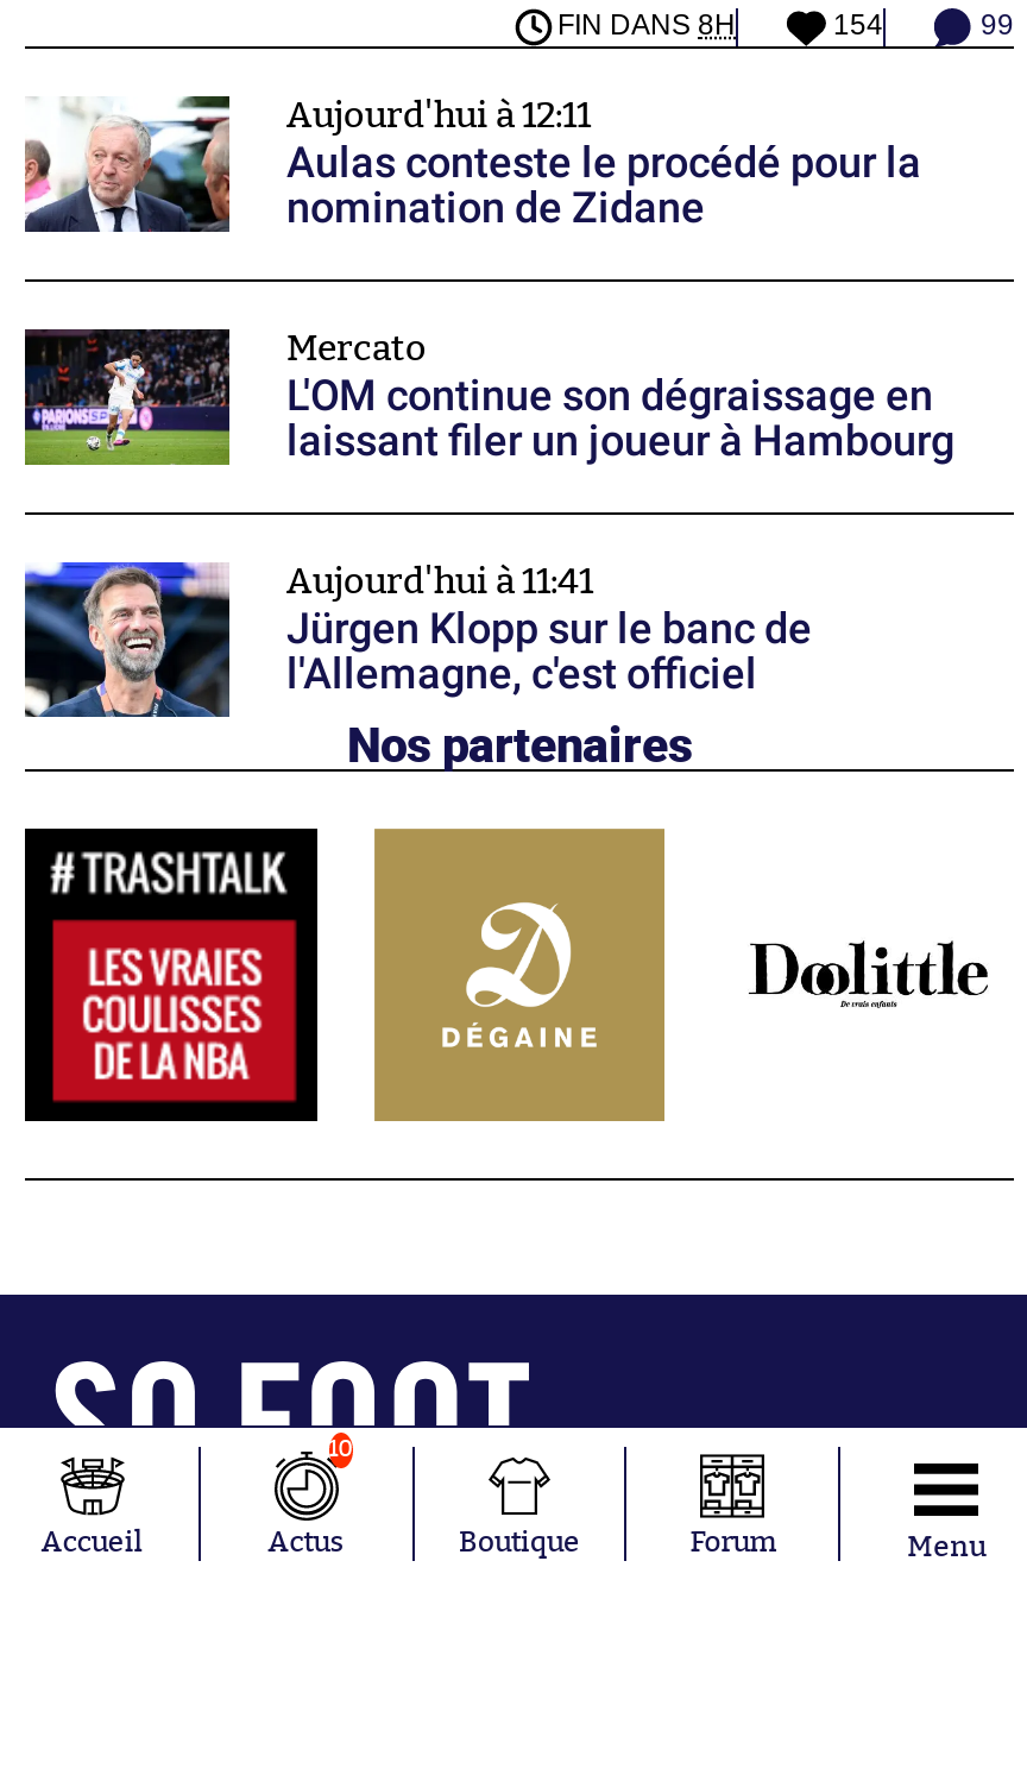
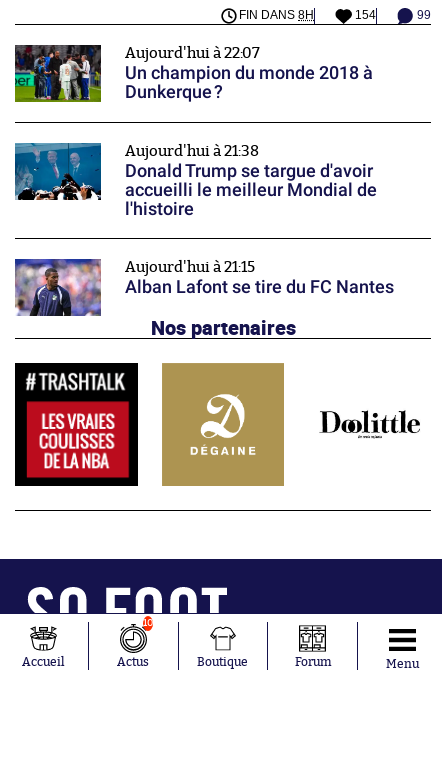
[23,95,921,235] [image] | Aujourd'hui à 12:11 | Aulas conteste le procédé pour la | nomination de Zidane -> [14,44,373,103] [image] | Aujourd'hui à 22:07 | Un champion du monde 2018 à | Dunkerque ?
[23,328,954,466] [image] | Mercato | L'OM continue son dégraissage en | laissant filer un joueur à Hambourg -> [14,142,377,219] [image] | Aujourd'hui à 21:38 | Donald Trump se targue d'avoir | accueilli le meilleur Mondial de | l'histoire
[23,559,812,718] [image] | Aujourd'hui à 11:41 | Jürgen Klopp sur le banc de | l'Allemagne, c'est officiel -> [15,250,394,317] [image] | Aujourd'hui à 21:15 | Alban Lafont se tire du FC Nantes

